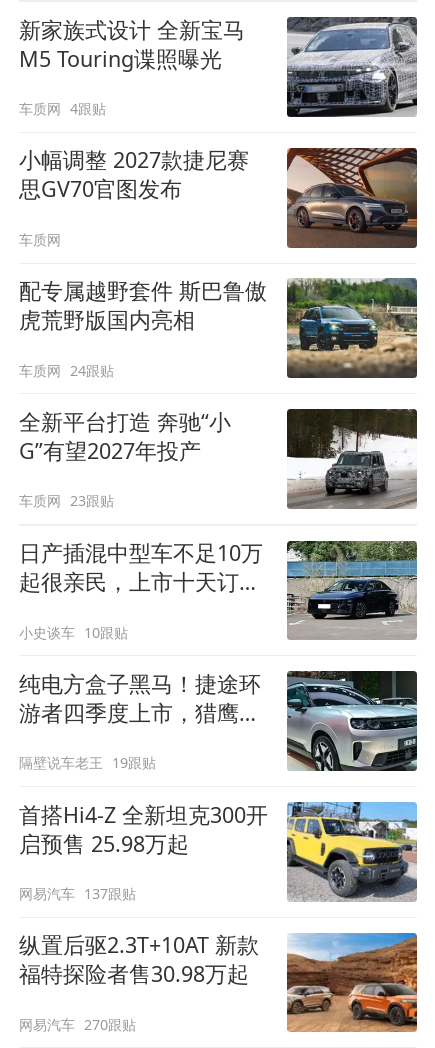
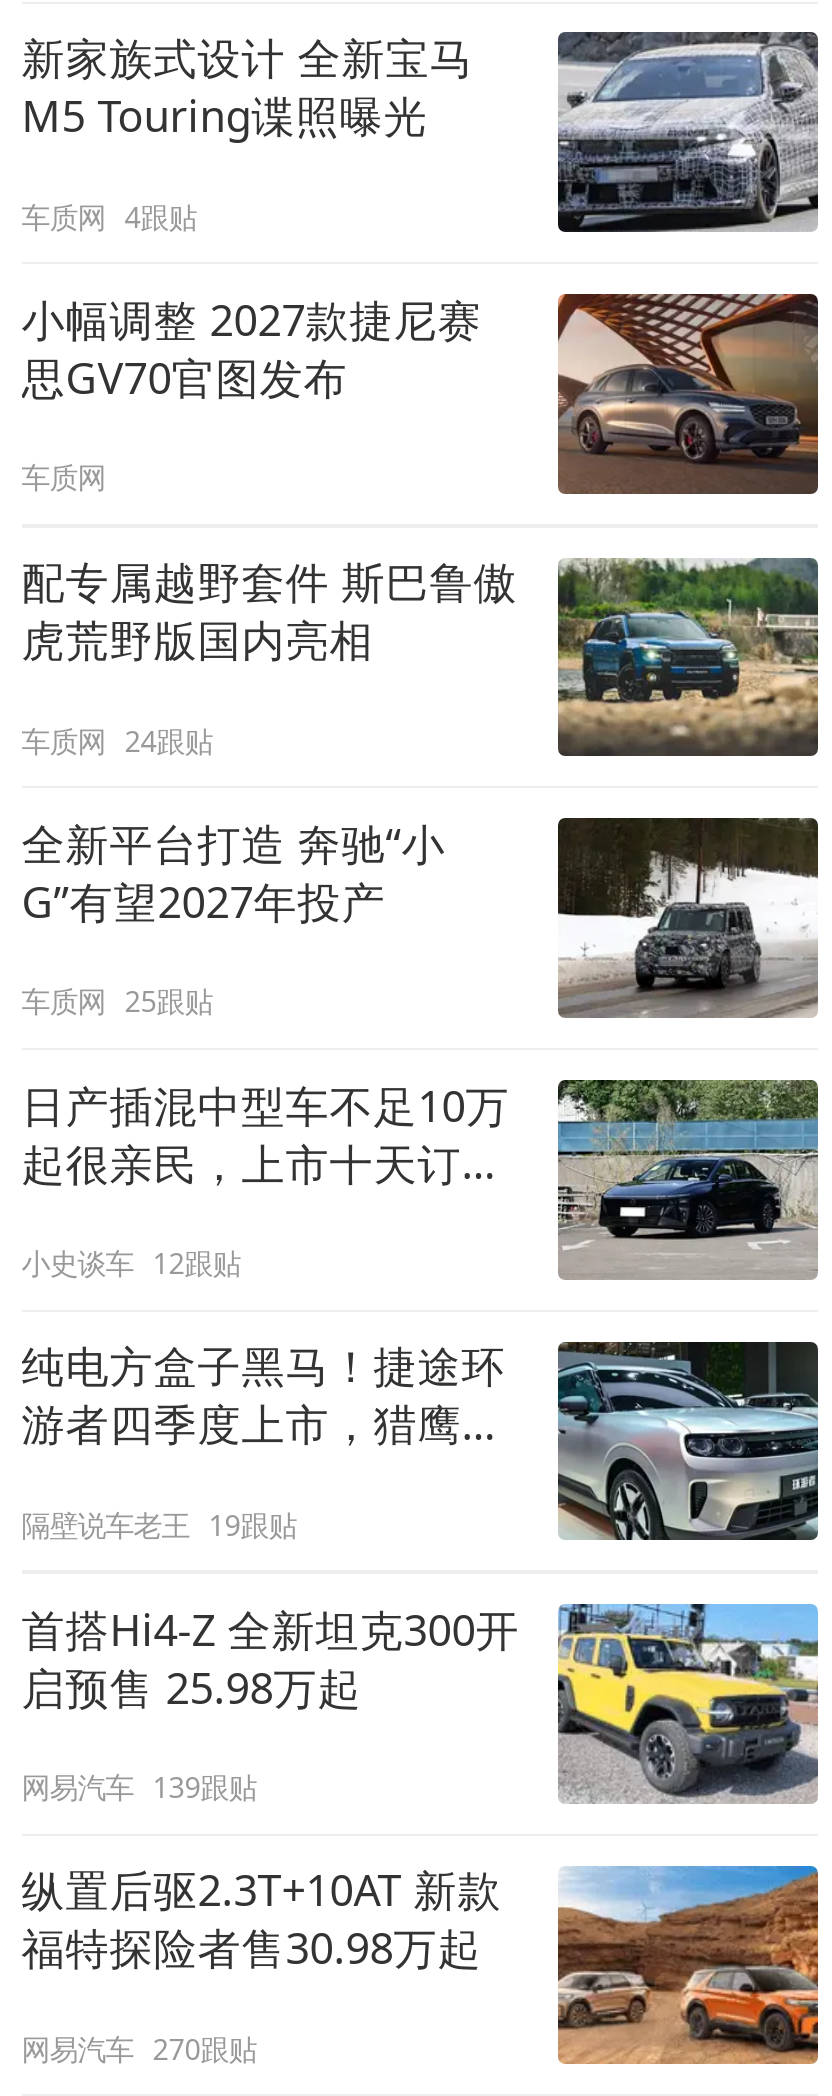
[19,491,114,510] 车质网 23跟贴 -> [21,982,213,1020] 车质网 25跟贴
[19,623,128,642] 小史谈车 10跟贴 -> [21,1244,241,1282] 小史谈车 12跟贴
[19,884,136,903] 网易汽车 137跟贴 -> [21,1768,257,1806] 网易汽车 139跟贴

